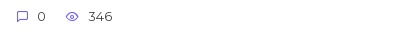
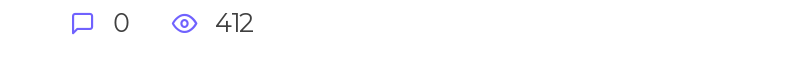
[88,9,112,24] 346 -> [215,9,253,39] 412

